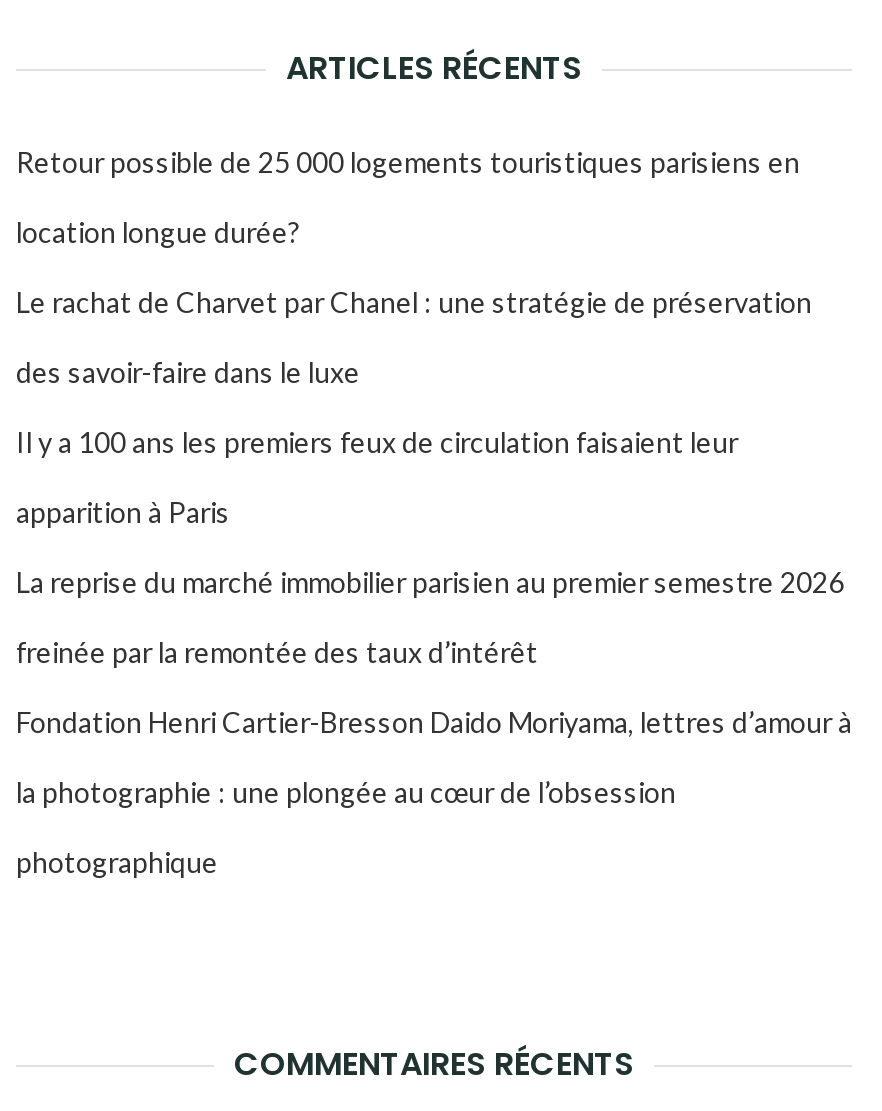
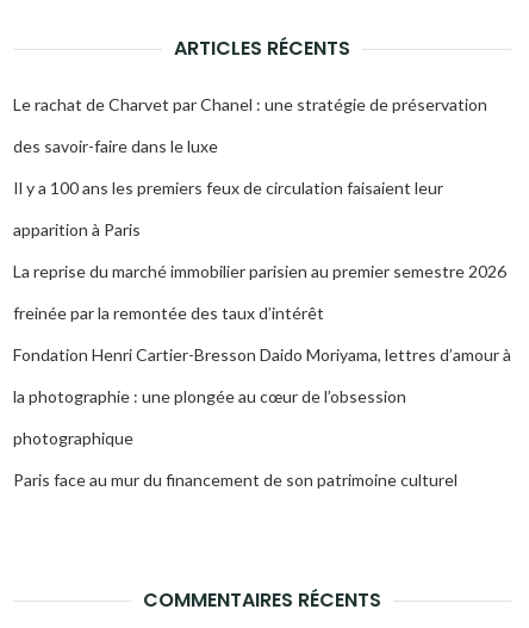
[16,144,800,248] Retour possible de 25 000 logements touristiques parisiens en | location longue durée? -> none
moved [16,284,852,878] -> [13,94,511,448]: Le rachat de Charvet par Chanel : une stratégie de préservation | des savoir-faire dans le luxe | Il y a 100 ans les premiers feux de circulation faisaient leur | ... | la photographie : une plongée au cœur de l’obsession | photographique
none -> [13,469,458,489] Paris face au mur du financement de son patrimoine culturel

